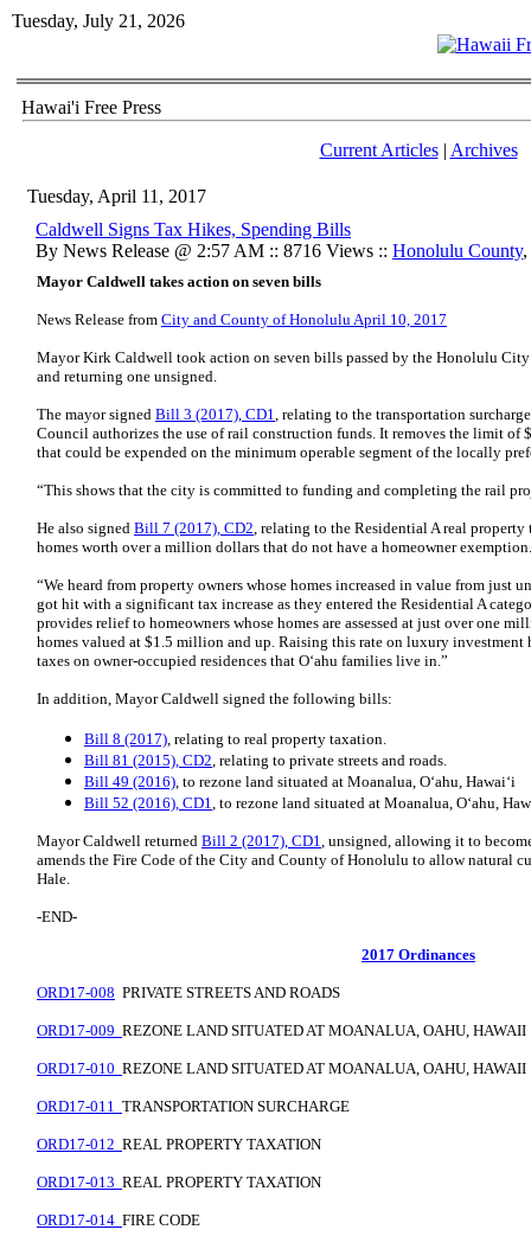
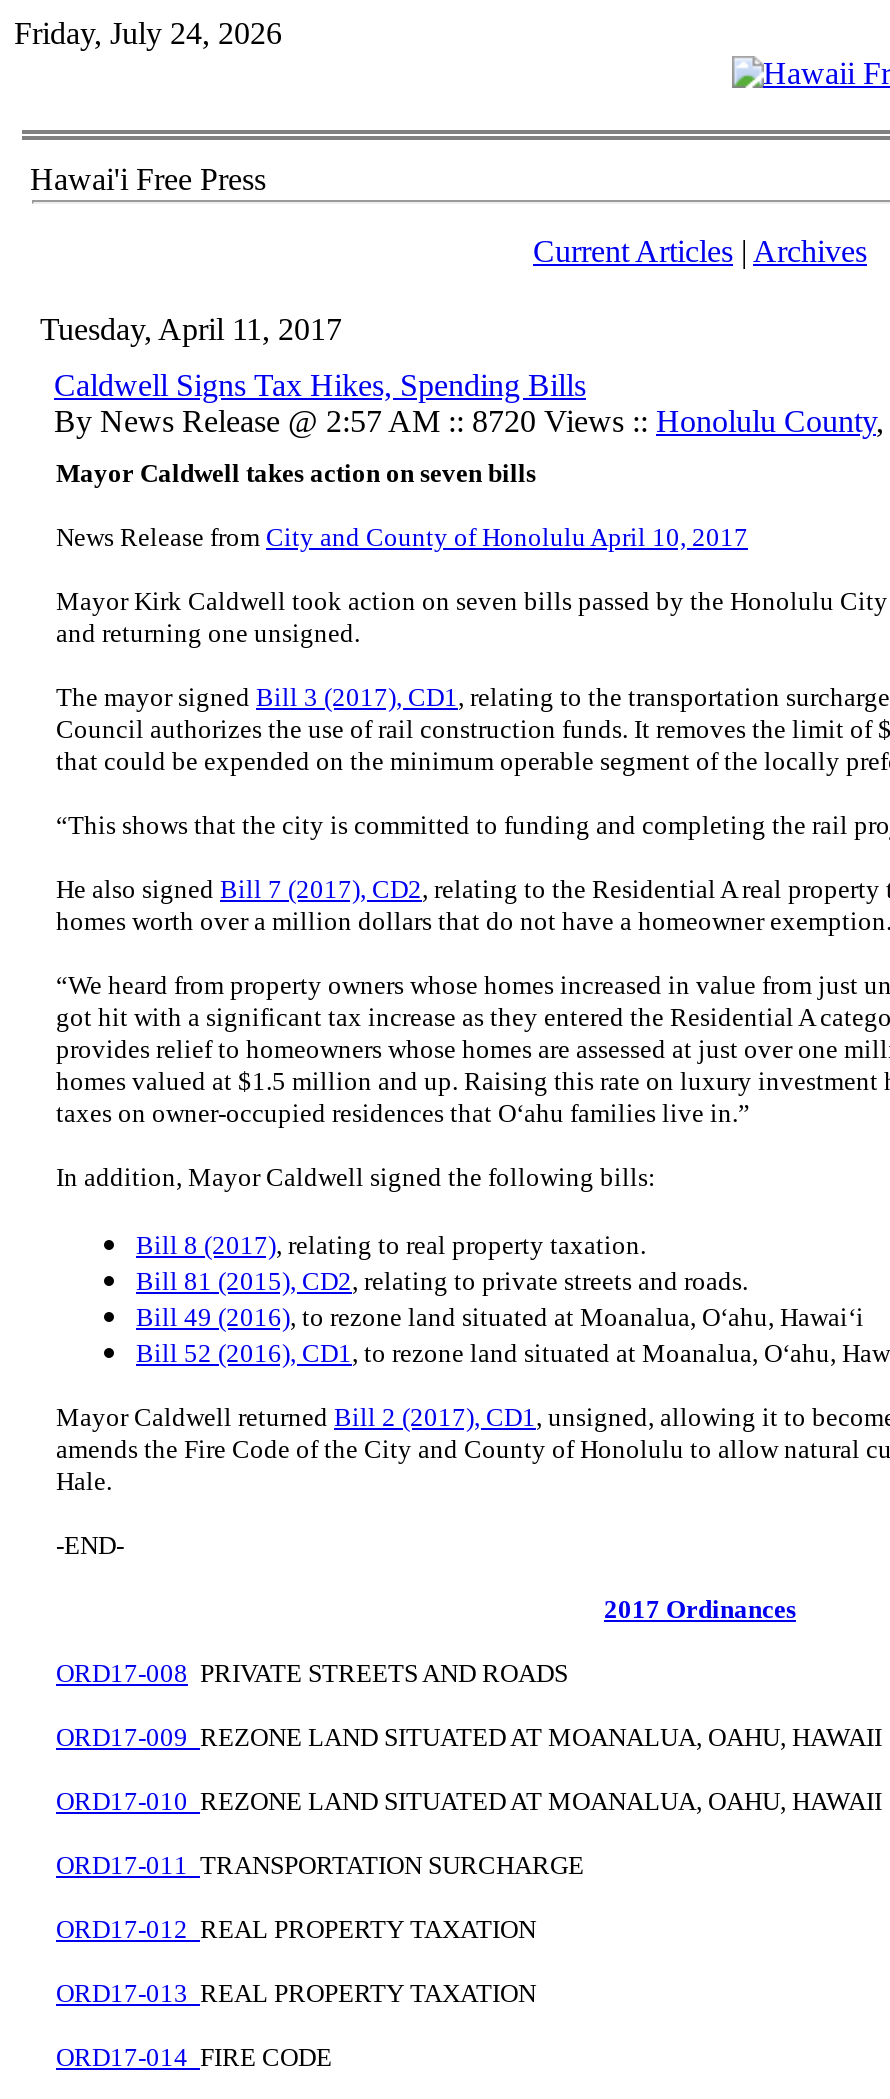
[12,11,185,31] Tuesday, July 21, 2026 -> [14,16,282,50] Friday, July 24, 2026
[36,241,531,261] By News Release @ 2:57 AM :: 8716 Views :: Honolulu County, -> [54,404,890,438] By News Release @ 2:57 AM :: 8720 Views :: Honolulu County,

